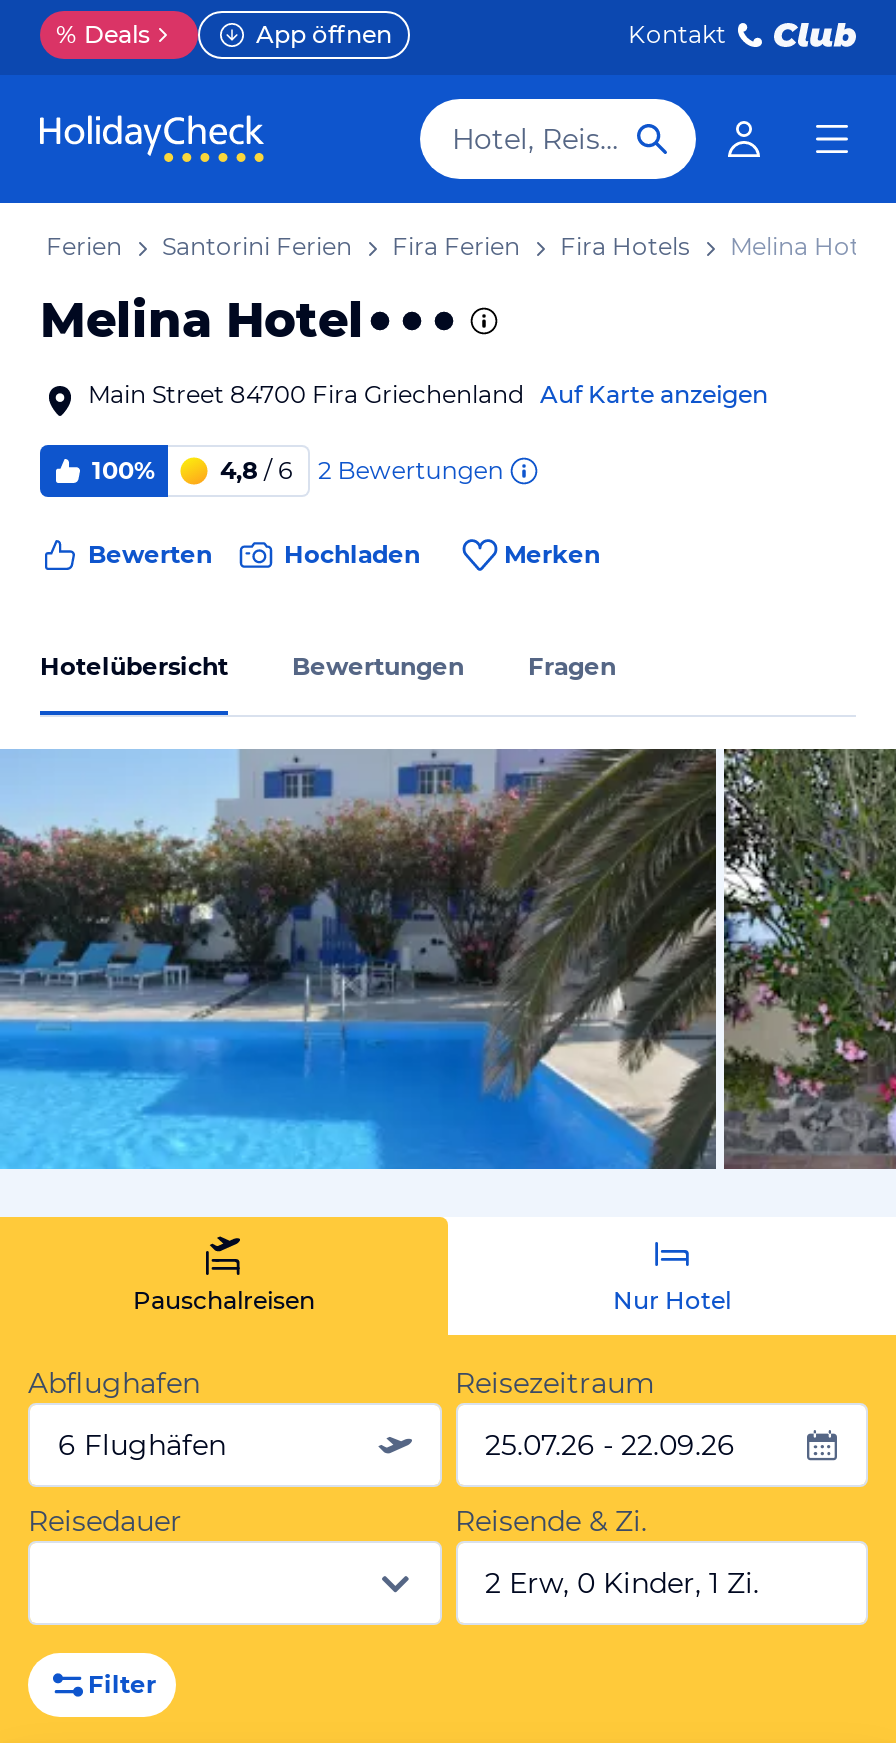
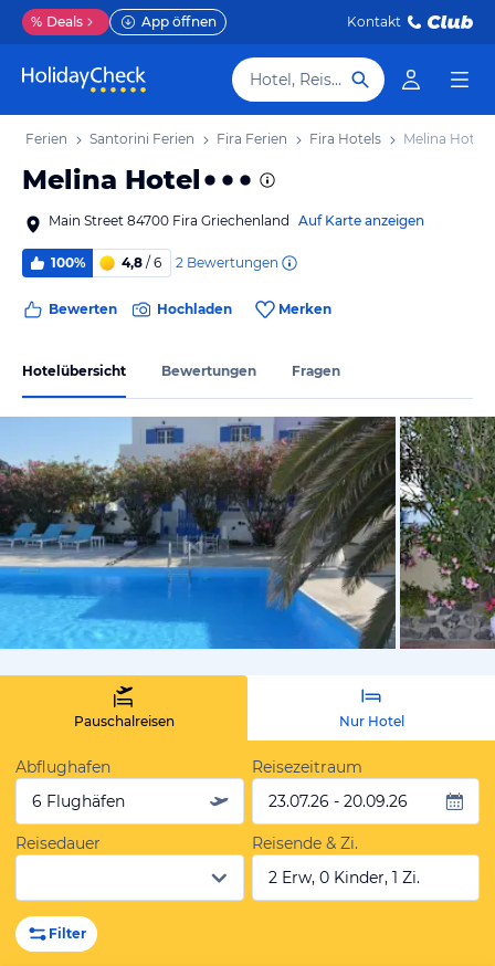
[485,1427,735,1463] 25.07.26 - 22.09.26 -> [268,791,407,811] 23.07.26 - 20.09.26

